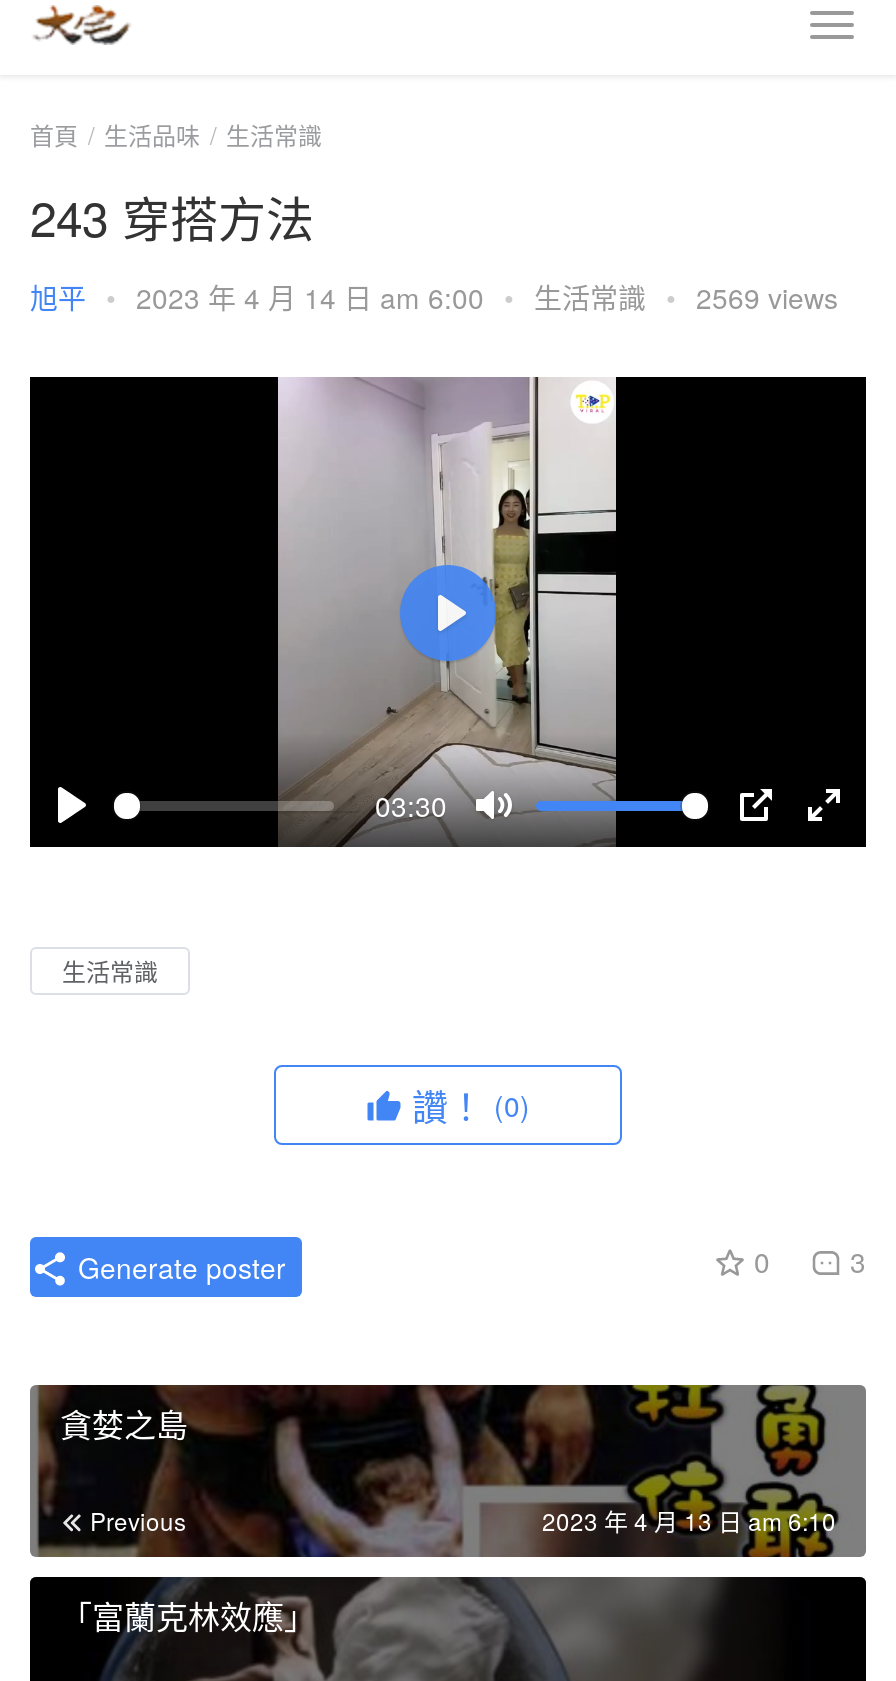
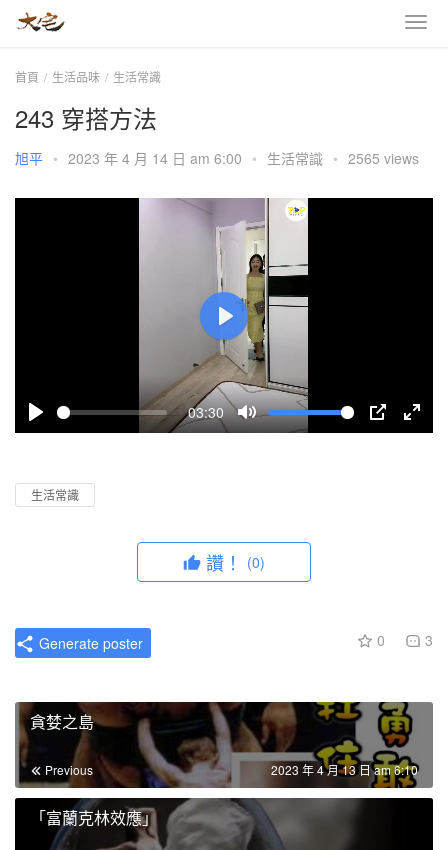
[30,277,838,317] 旭平 • 2023 年 4 月 14 日 am 6:00 • 生活常識 • 2569 views -> [15,148,419,168] 旭平 • 2023 年 4 月 14 日 am 6:00 • 生活常識 • 2565 views

